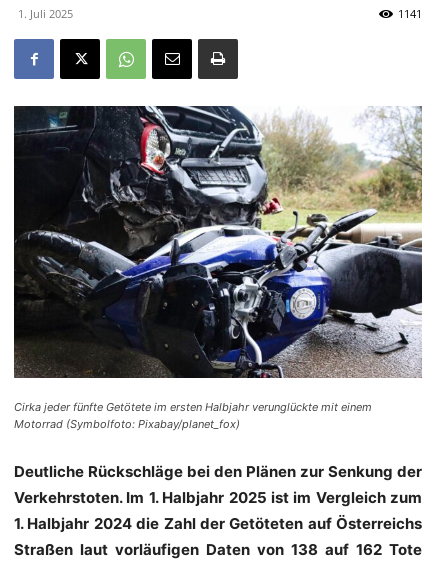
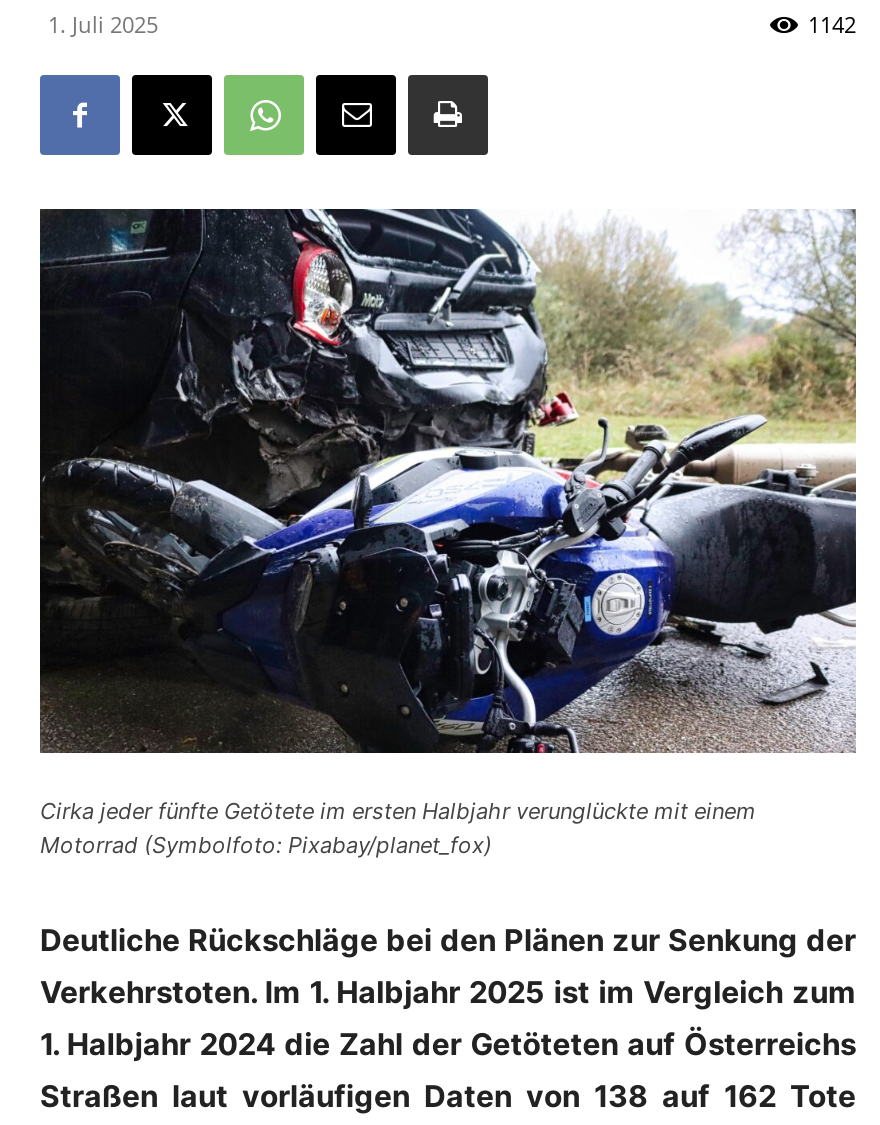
[398,6,422,21] 1141 -> [808,9,856,39] 1142

